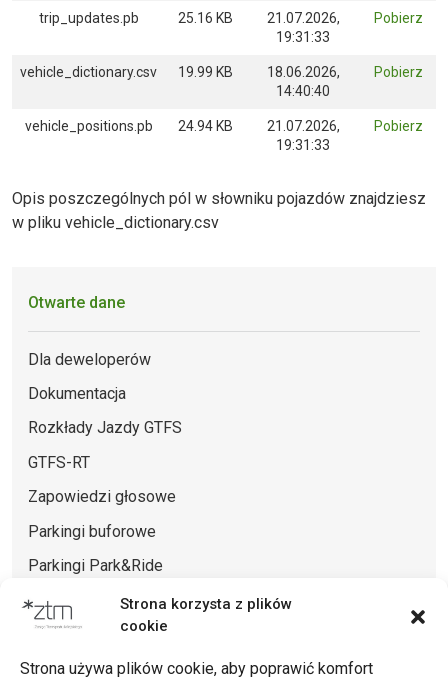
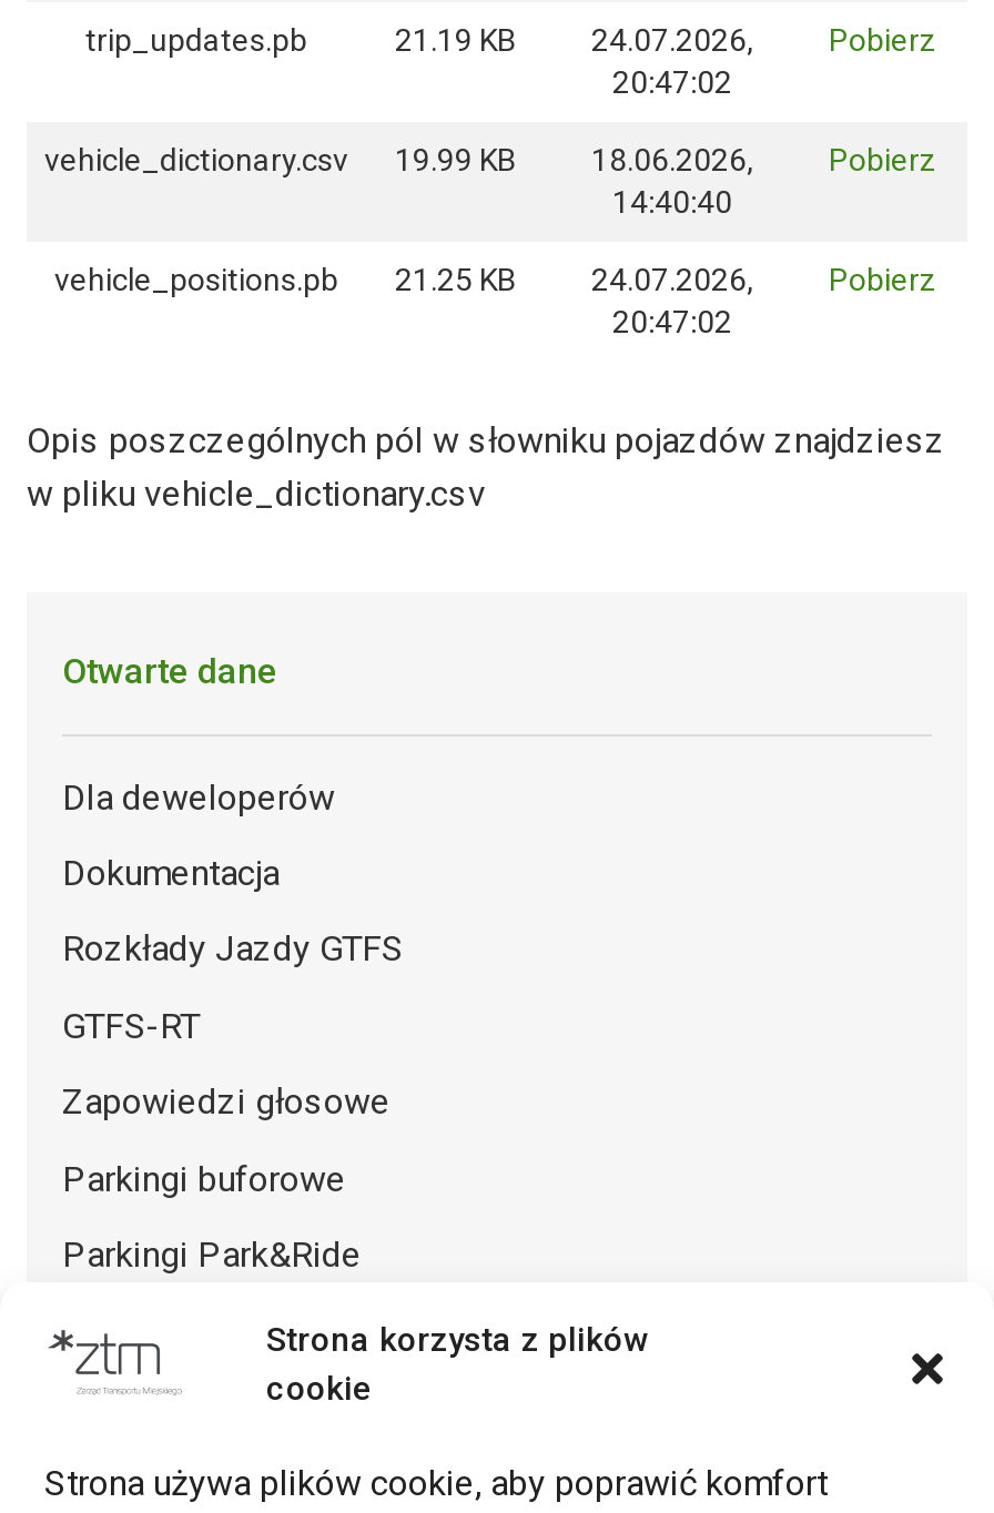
[178,9,233,25] 25.16 KB -> [395,21,517,57] 21.19 KB
[266,9,339,25] 21.07.2026, -> [591,21,753,57] 24.07.2026,
[276,28,330,44] 19:31:33 -> [612,63,732,99] 20:47:02
[24,117,233,133] vehicle_positions.pb 24.94 KB -> [54,261,517,296] vehicle_positions.pb 21.25 KB
[266,117,339,133] 21.07.2026, -> [591,261,753,296] 24.07.2026,
[276,136,330,152] 19:31:33 -> [612,303,732,338] 20:47:02

